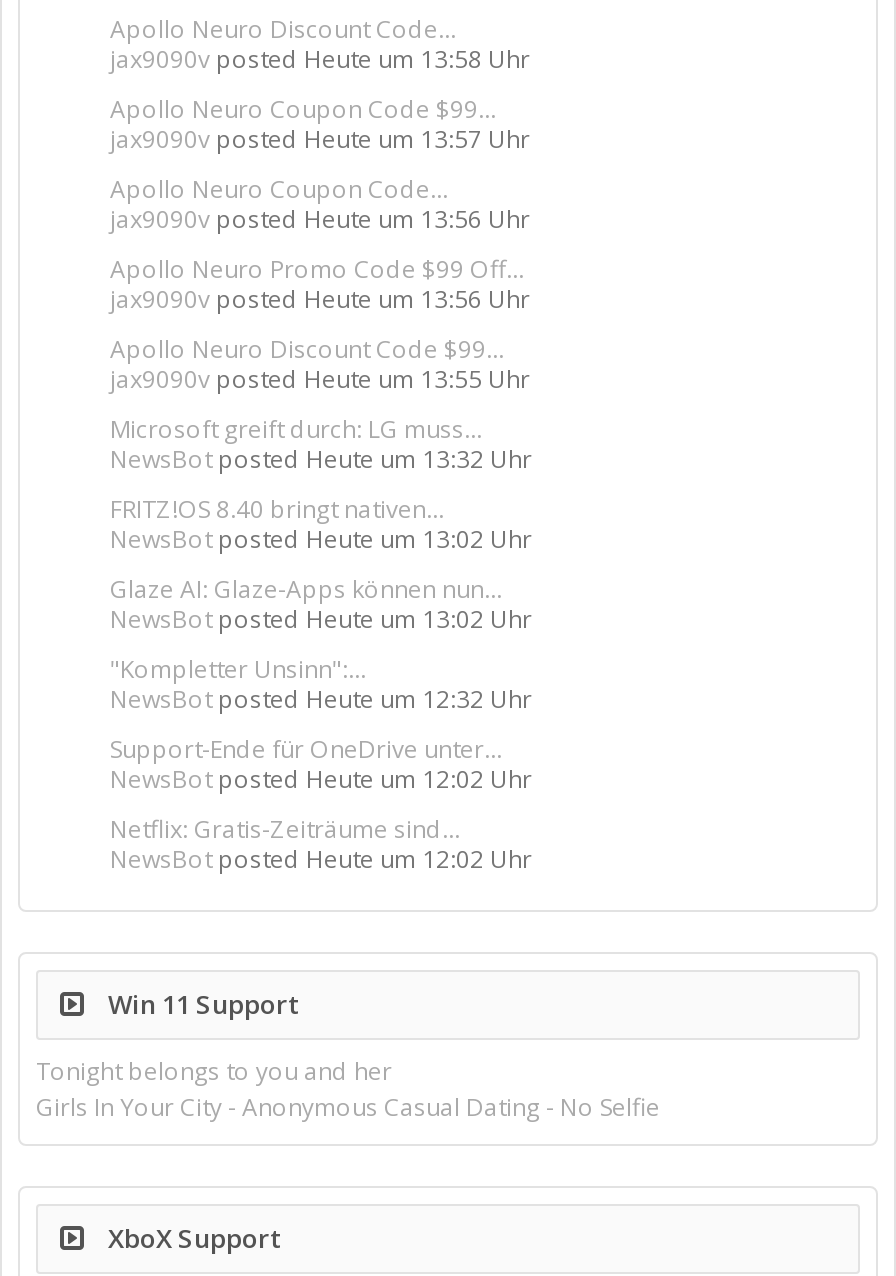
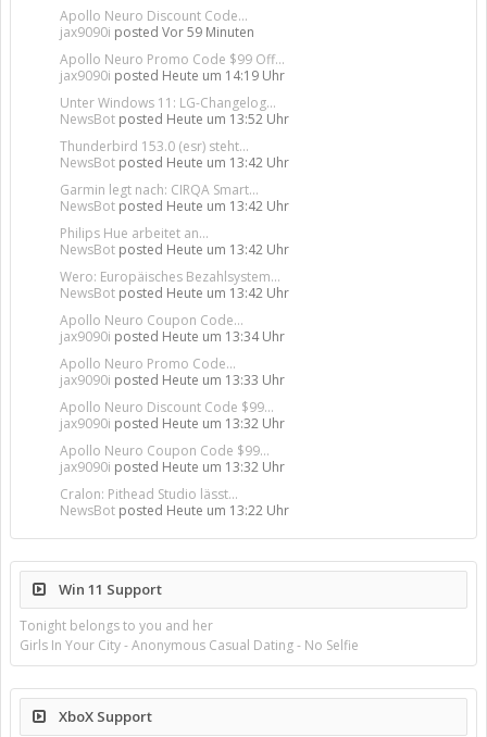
[110,42,530,236] jax9090v posted Heute um 13:58 Uhr | jax9090v posted Heute um 13:57 Uhr | jax9090v posted Heute um 13:56 Uhr -> [60,23,254,41] jax9090i posted Vor 59 Minuten
moved [110,92,496,126] -> [60,441,270,460]: Apollo Neuro Coupon Code $99...
moved [110,172,448,206] -> [60,311,243,329]: Apollo Neuro Coupon Code...
moved [110,252,524,286] -> [60,50,285,68]: Apollo Neuro Promo Code $99 Off...
[110,282,530,316] jax9090v posted Heute um 13:56 Uhr -> [60,66,289,389] jax9090i posted Heute um 14:19 Uhr | Unter Windows 11: LG-Changelog... | NewsBot posted Heute um 13:52 Uhr | Thunderbird 153.0 (esr) steht... | NewsBot posted Heute um 13:42 Uhr | Garmin legt nach: CIRQA Smart... | NewsBot posted Heute um 13:42 Uhr | Philips Hue arbeitet an... | NewsBot posted Heute um 13:42 Uhr | Wero: Europäisches Bezahlsystem... | NewsBot posted Heute um 13:42 Uhr | jax9090i posted Heute um 13:34 Uhr | Apollo Neuro Promo Code... | jax9090i posted Heute um 13:33 Uhr
moved [110,332,504,366] -> [60,398,274,416]: Apollo Neuro Discount Code $99...
[110,362,532,876] jax9090v posted Heute um 13:55 Uhr | Microsoft greift durch: LG muss... | NewsBot posted Heute um 13:32 Uhr | FRITZ!OS 8.40 bringt nativen... | NewsBot posted Heute um 13:02 Uhr | Glaze AI: Glaze-Apps können nun... | NewsBot posted Heute um 13:02 Uhr | "Kompletter Unsinn":... | NewsBot posted Heute um 12:32 Uhr | Support-Ende für OneDrive unter... | NewsBot posted Heute um 12:02 Uhr | Netflix: Gratis-Zeiträume sind... | NewsBot posted Heute um 12:02 Uhr -> [60,414,289,520] jax9090i posted Heute um 13:32 Uhr | jax9090i posted Heute um 13:32 Uhr | Cralon: Pithead Studio lässt... | NewsBot posted Heute um 13:22 Uhr

